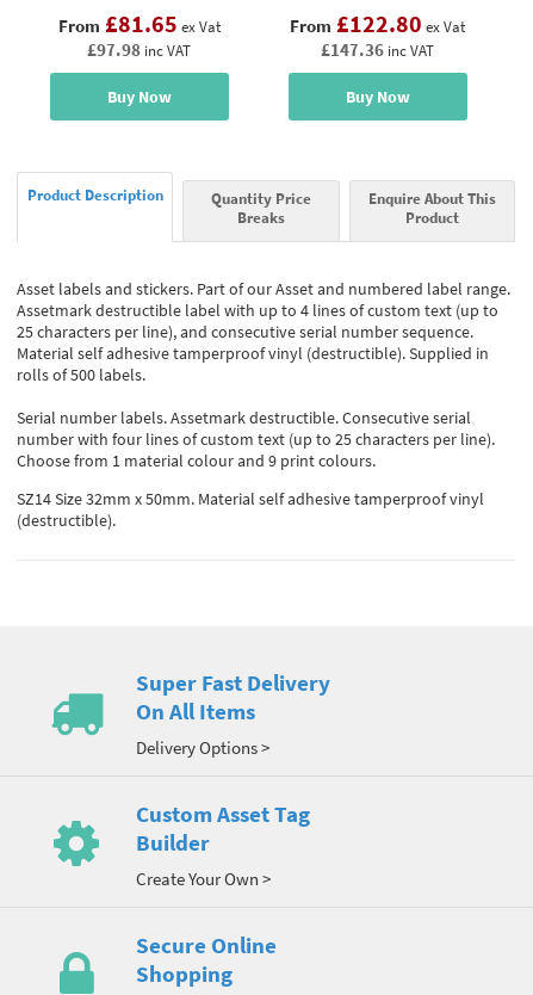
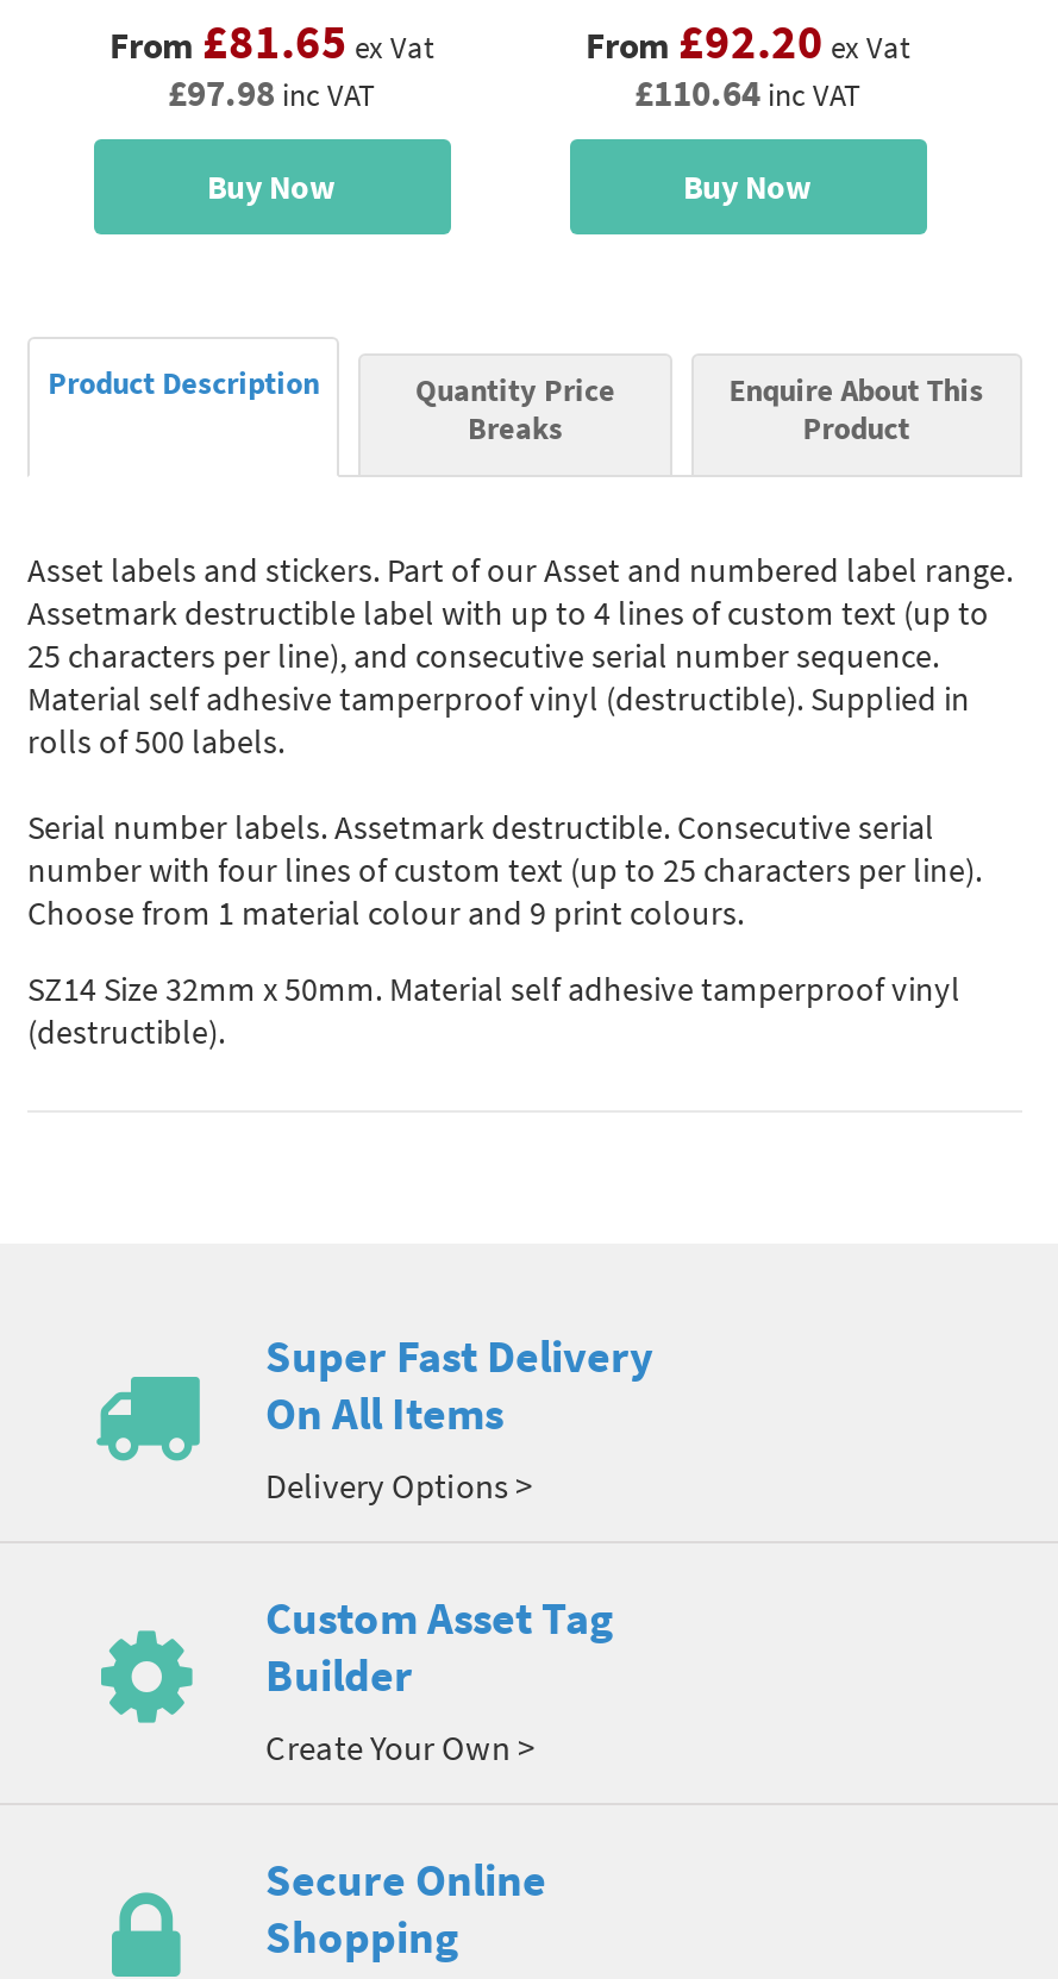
[290,9,465,39] From £122.80 ex Vat -> [586,11,909,71] From £92.20 ex Vat
[321,39,434,61] £147.36 inc VAT -> [634,71,860,116] £110.64 inc VAT

